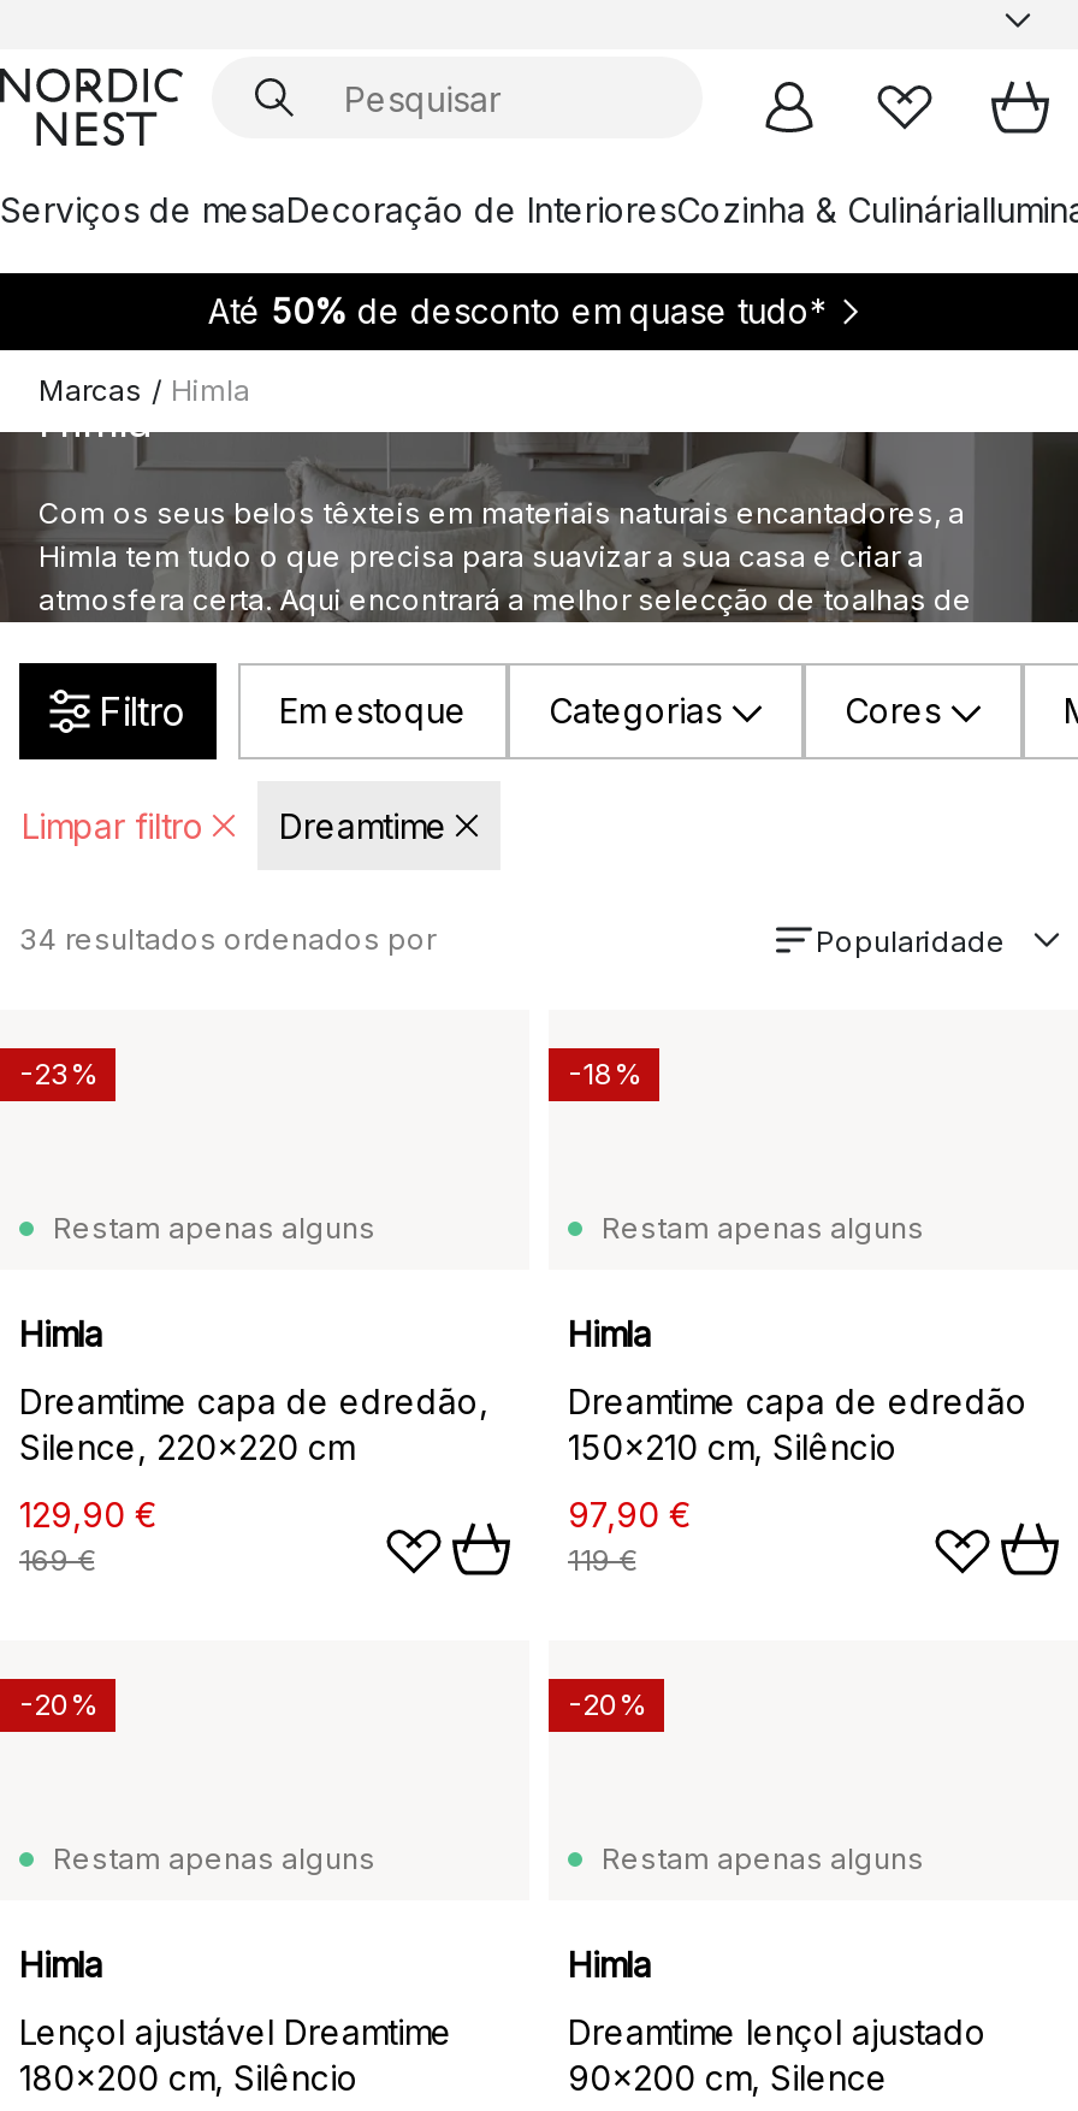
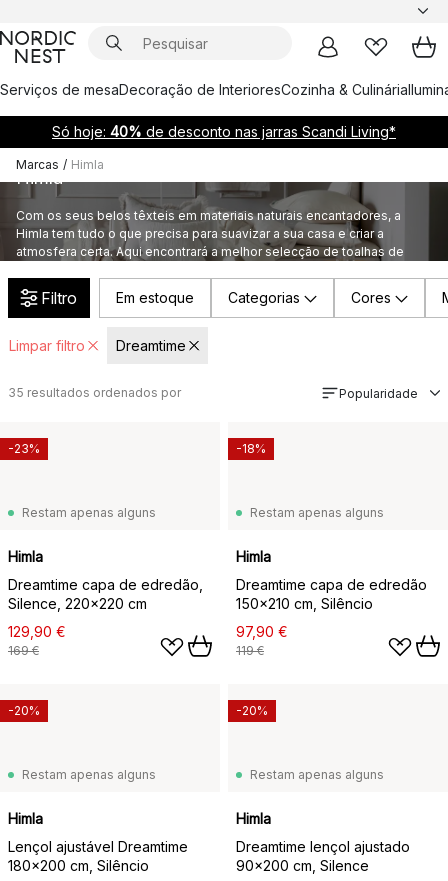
[208,290,827,331] Até 50% de desconto em quase tudo* -> [52,123,396,140] Só hoje: 40% de desconto nas jarras Scandi Living*
[19,921,436,958] 34 resultados ordenados por -> [8,385,181,400] 35 resultados ordenados por

